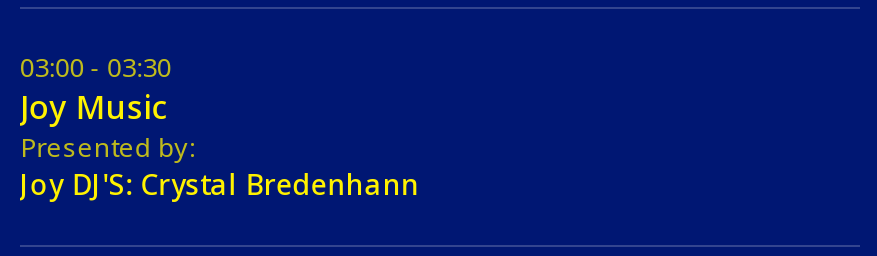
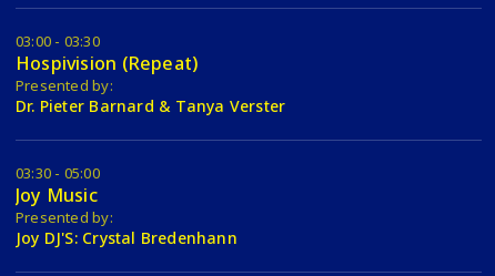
none -> [16,51,285,183] Hospivision (Repeat) | Presented by: | Dr. Pieter Barnard & Tanya Verster | 03:30 - 05:00

